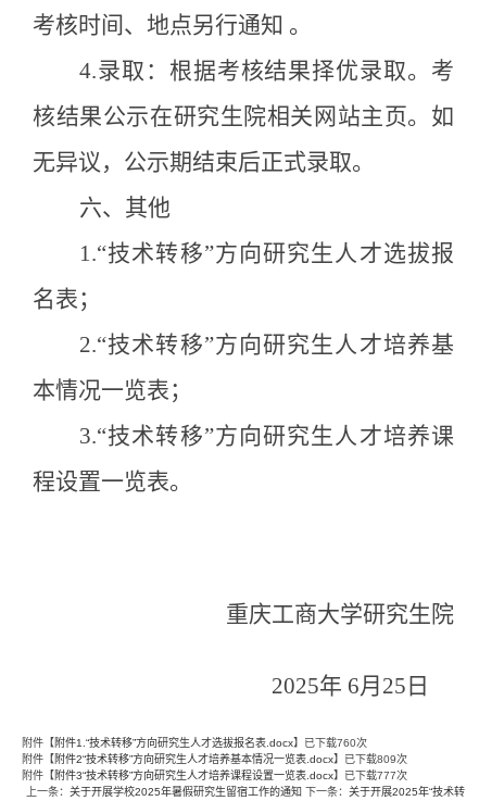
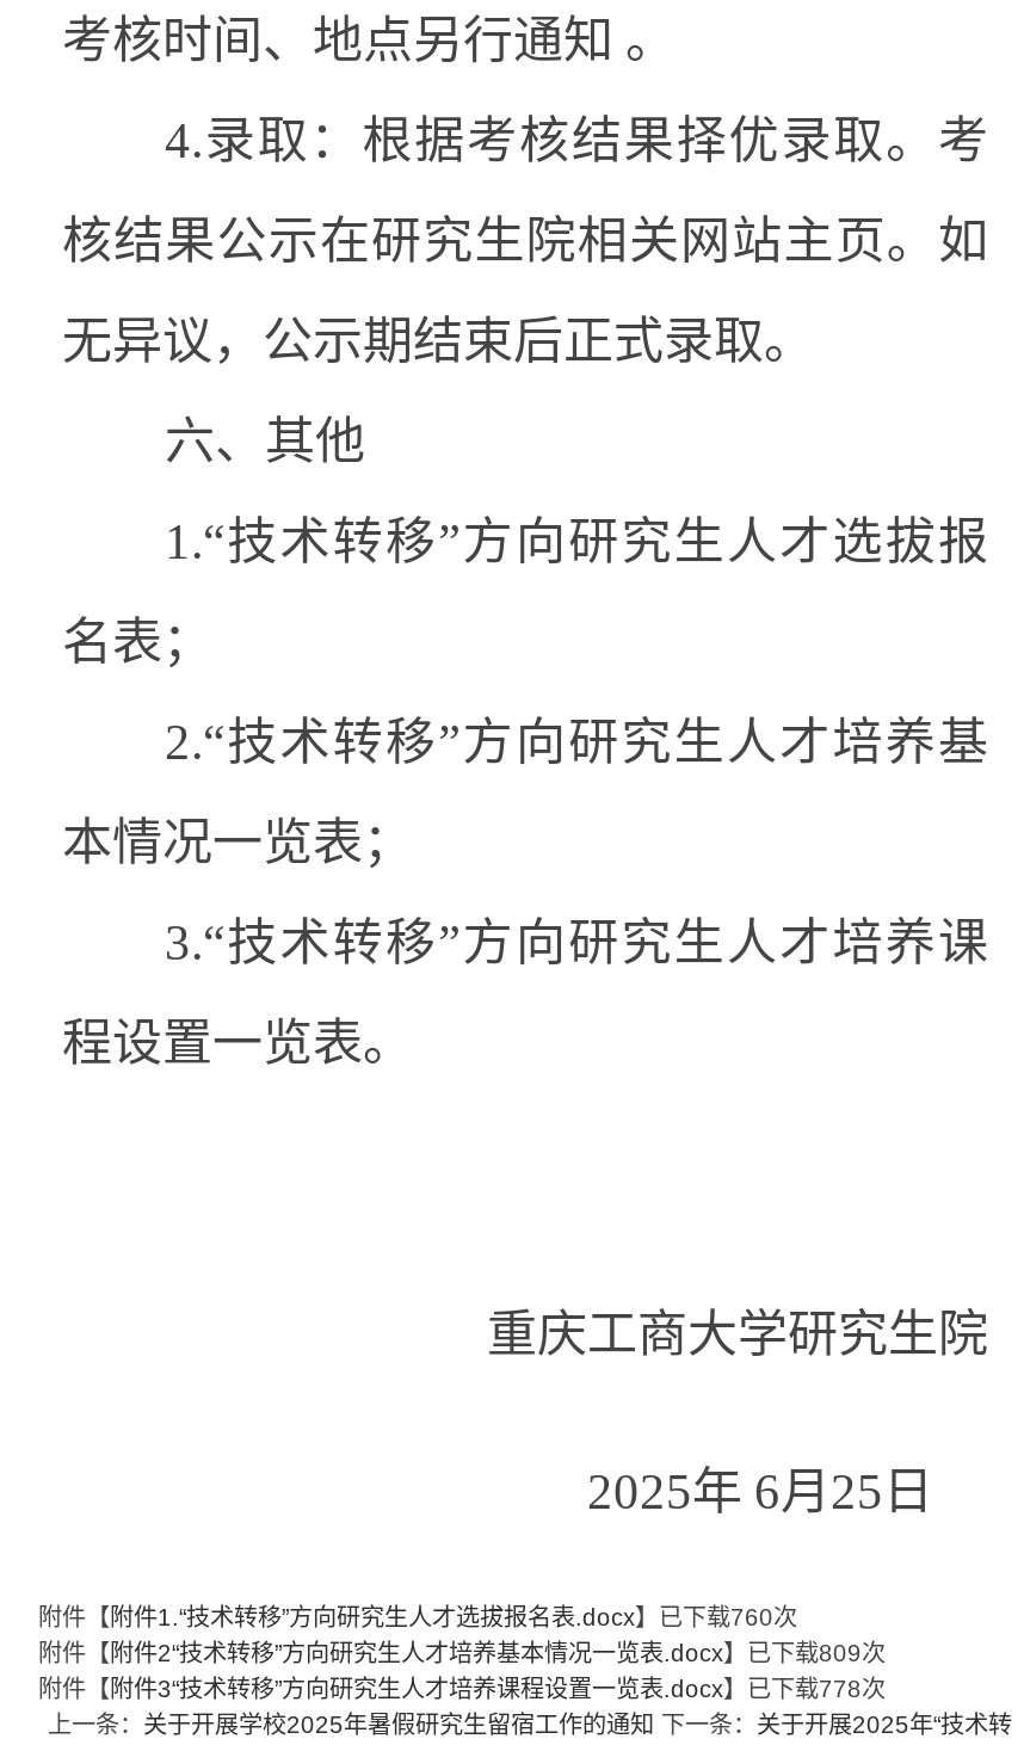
[22,769,407,781] 附件【附件3“技术转移”方向研究生人才培养课程设置一览表.docx】已下载777次 -> [38,1675,886,1701] 附件【附件3“技术转移”方向研究生人才培养课程设置一览表.docx】已下载778次

